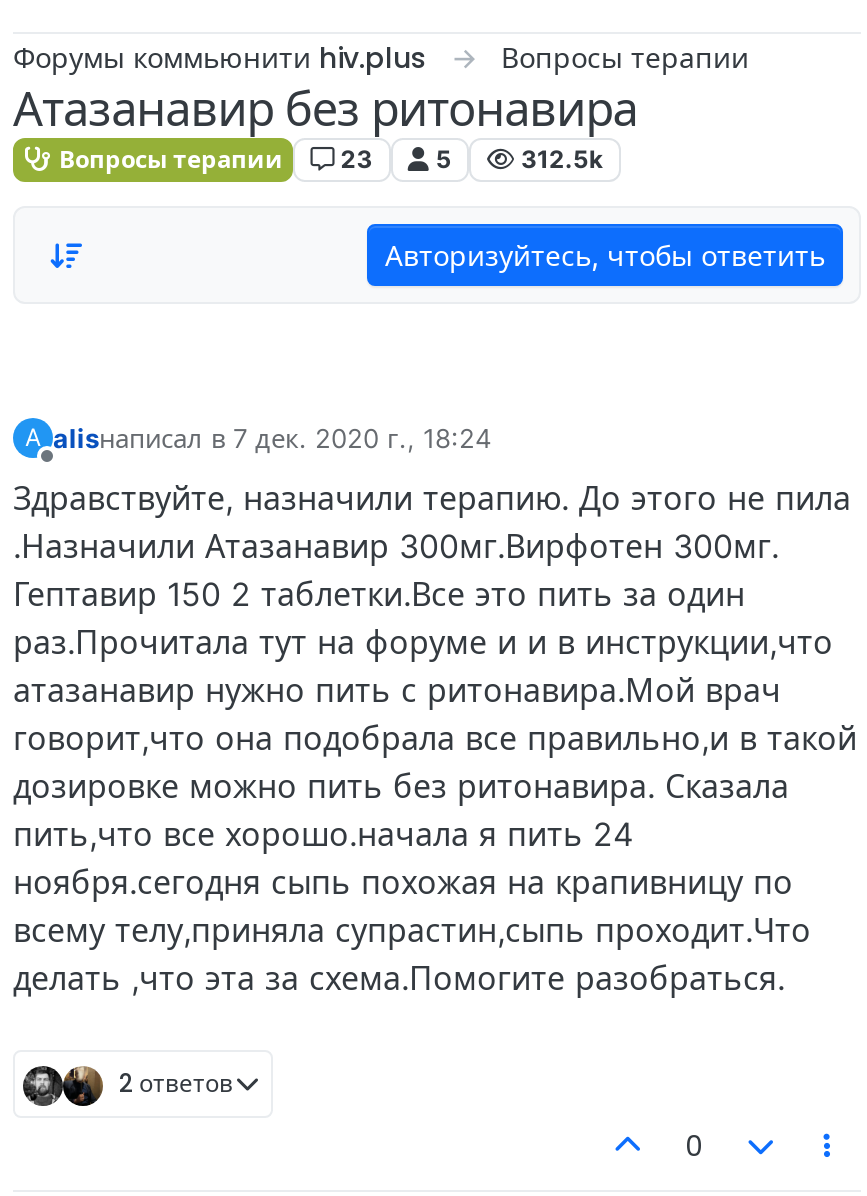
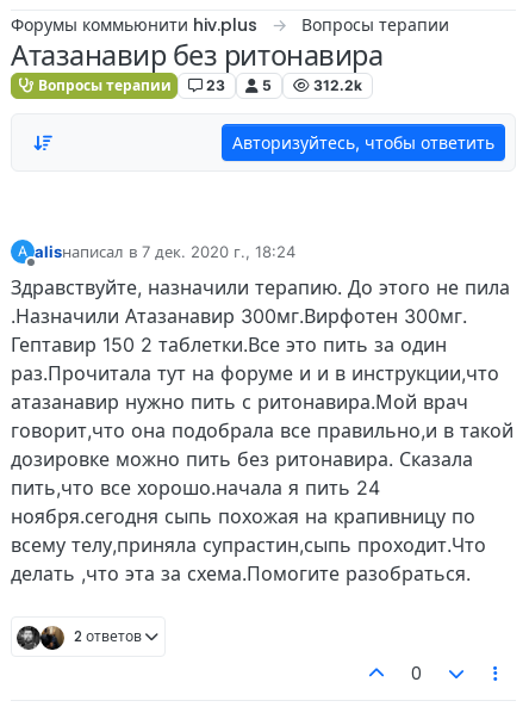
[521,144,603,174] 312.5k -> [313,77,362,94] 312.2k

